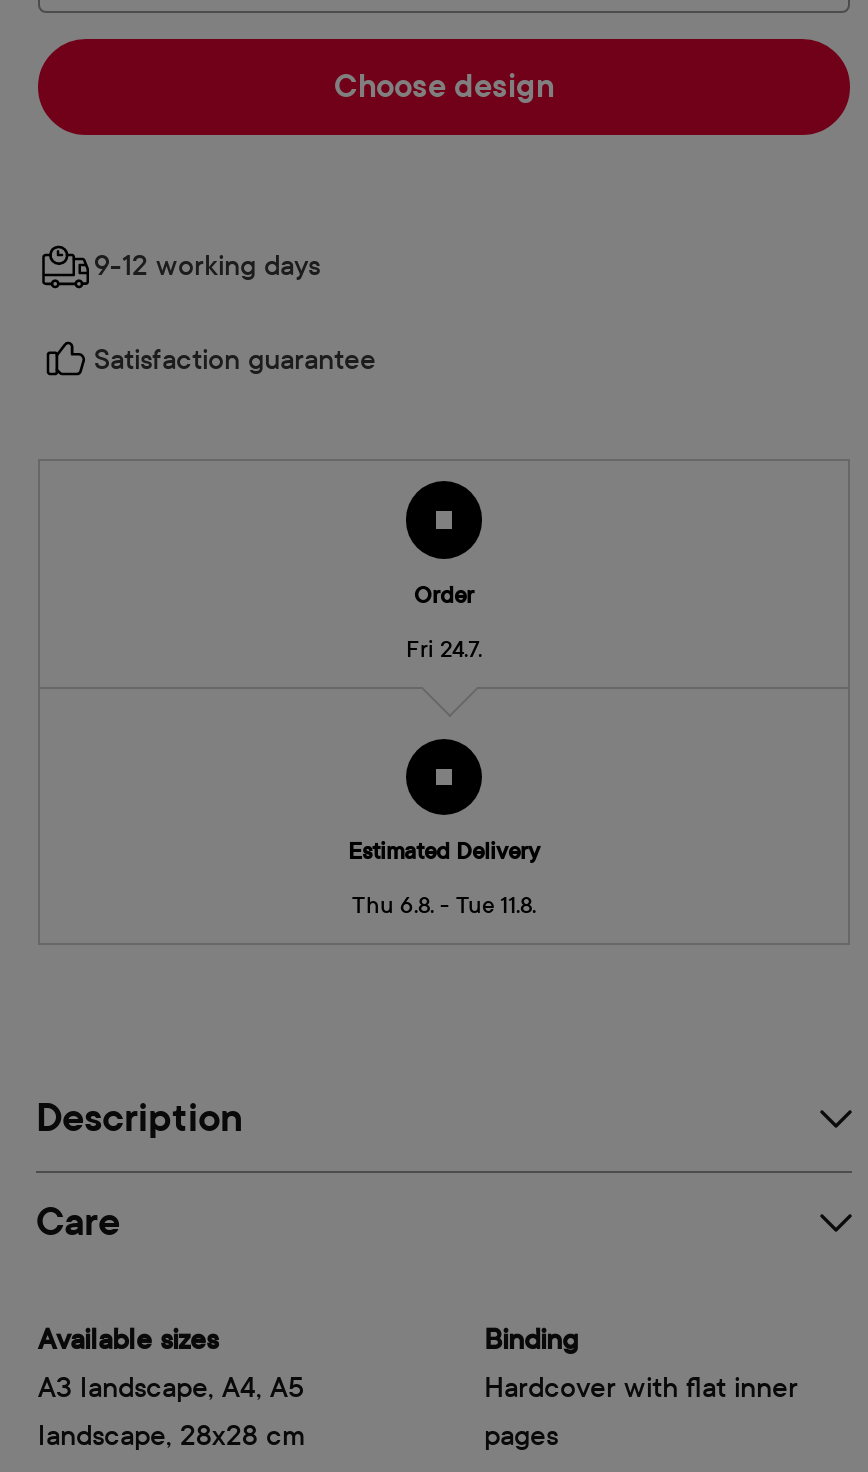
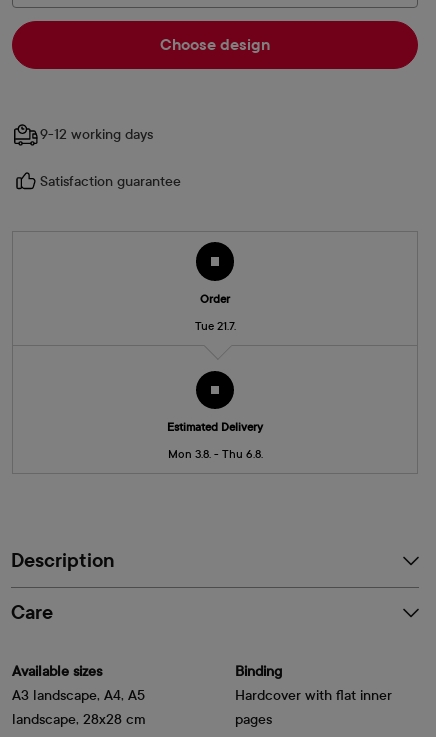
[406,634,482,662] Fri 24.7. -> [194,319,235,333] Tue 21.7.
[352,891,536,919] Thu 6.8. - Tue 11.8. -> [167,447,262,461] Mon 3.8. - Thu 6.8.

